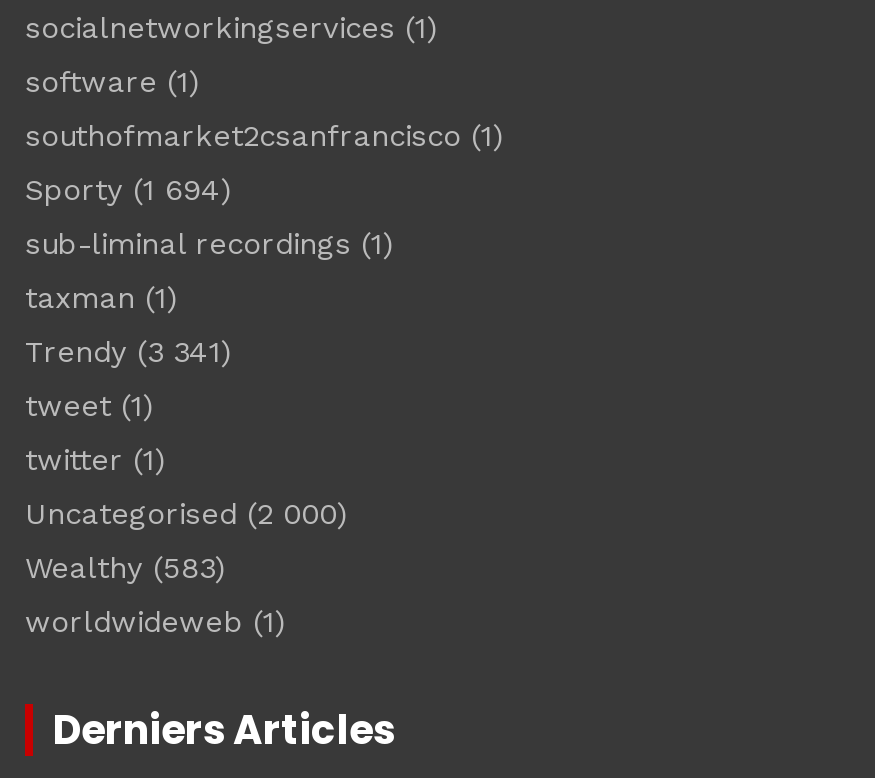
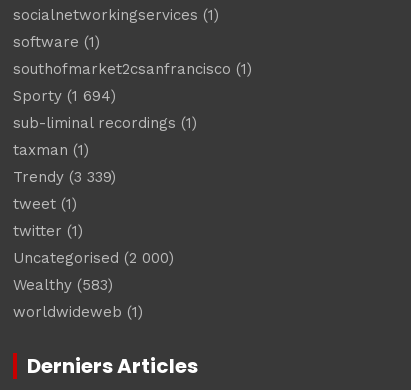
[25,335,231,371] Trendy (3 341) -> [13,168,116,186] Trendy (3 339)

